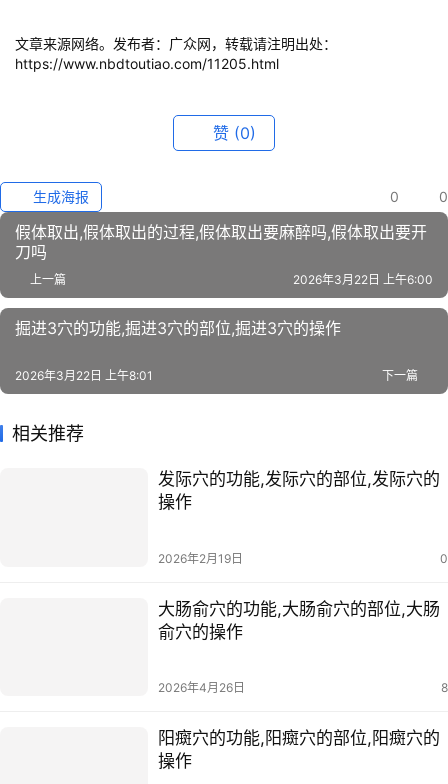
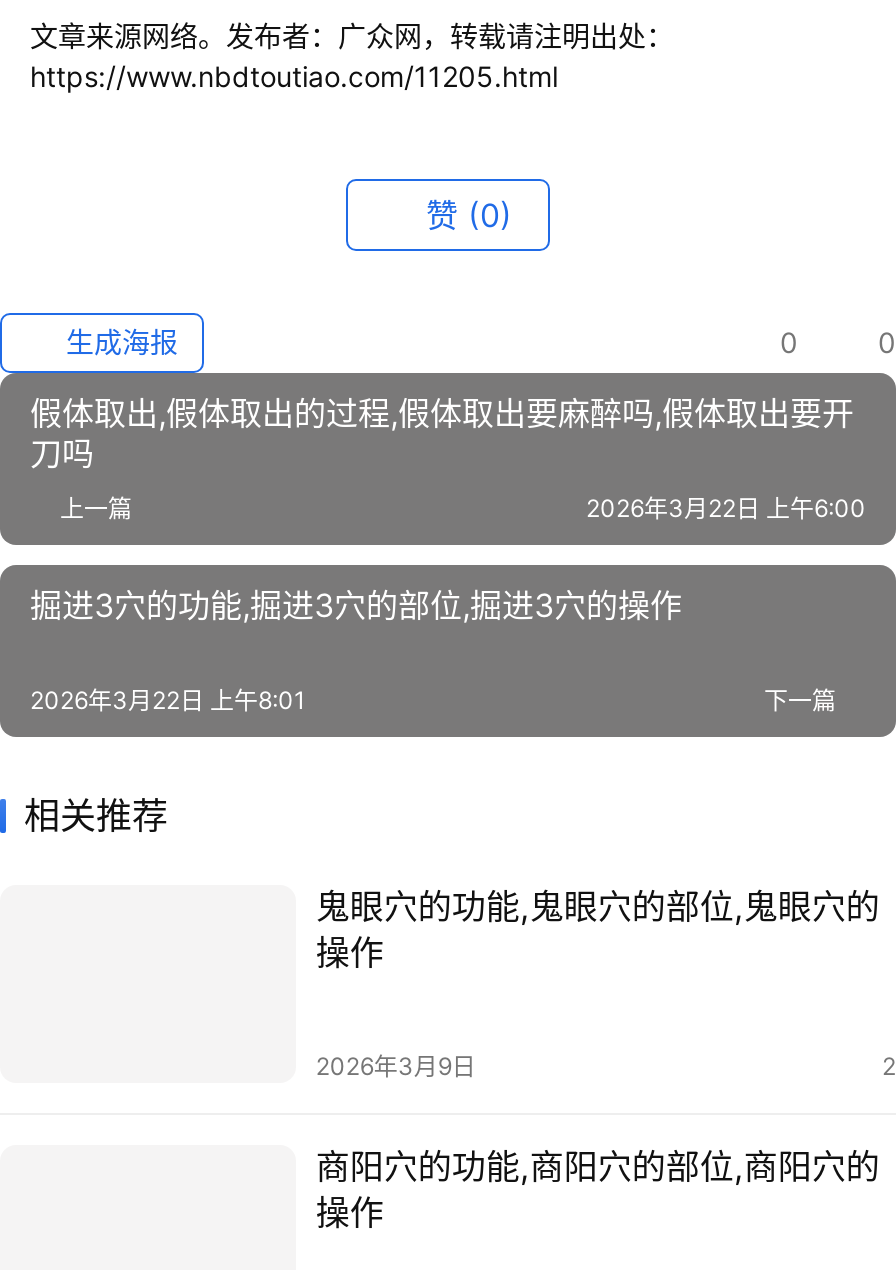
[158,469,440,489] 发际穴的功能,发际穴的部位,发际穴的 -> [316,888,880,928] 鬼眼穴的功能,鬼眼穴的部位,鬼眼穴的
[158,551,448,748] 2026年2月19日 | 0 | 大肠俞穴的功能,大肠俞穴的部位,大肠 | 俞穴的操作 | 2026年4月26日 | 8 | 阳癍穴的功能,阳癍穴的部位,阳癍穴的 -> [316,1051,896,1187] 2026年3月9日 | 2 | 商阳穴的功能,商阳穴的部位,商阳穴的

